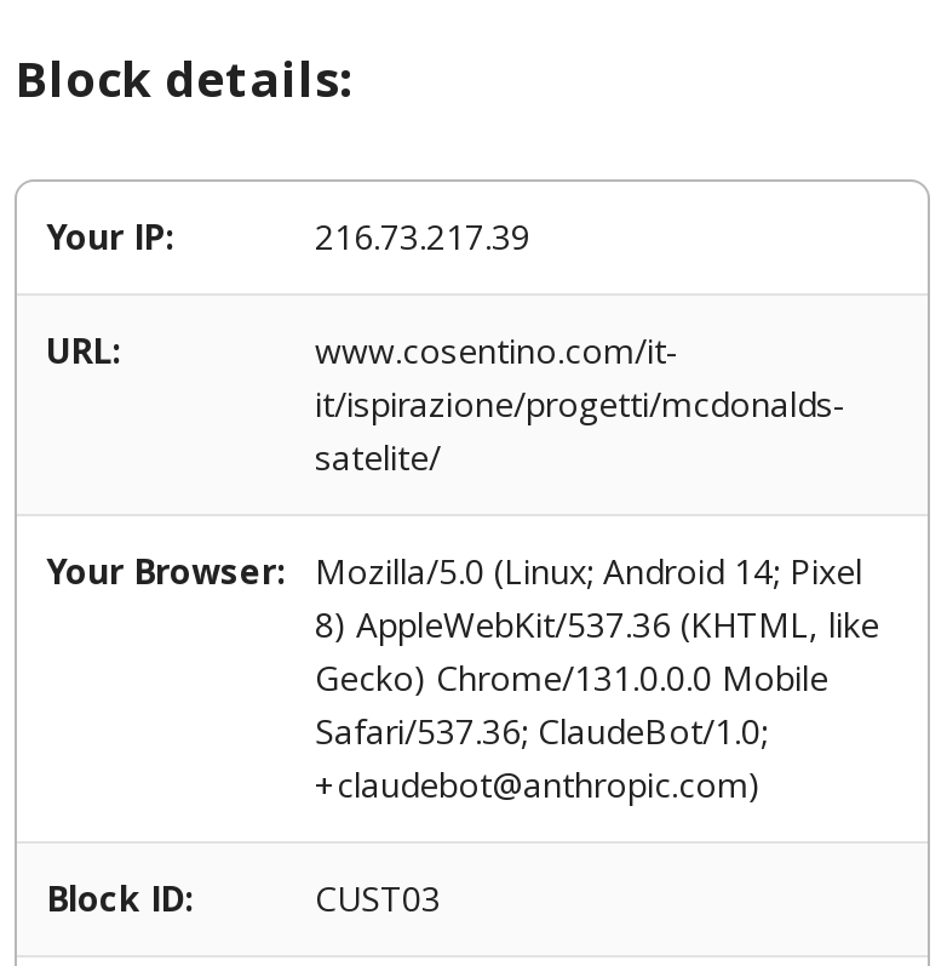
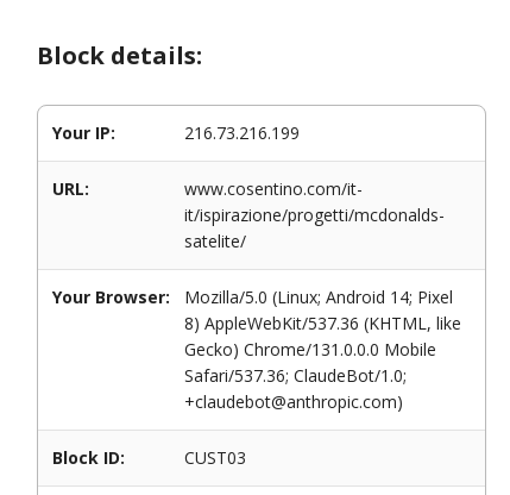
[315,213,530,259] 216.73.217.39 -> [184,121,300,144] 216.73.216.199

